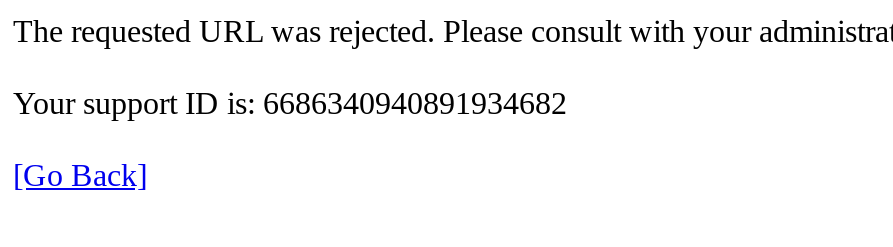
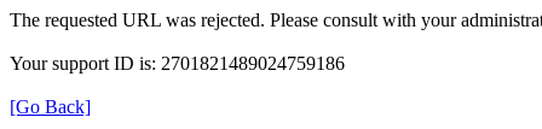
[13,86,567,120] Your support ID is: 6686340940891934682 -> [10,53,345,74] Your support ID is: 2701821489024759186

